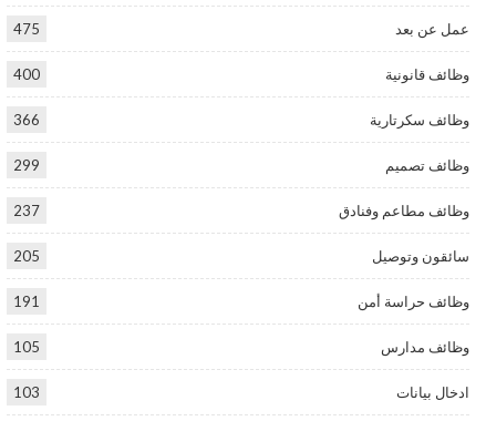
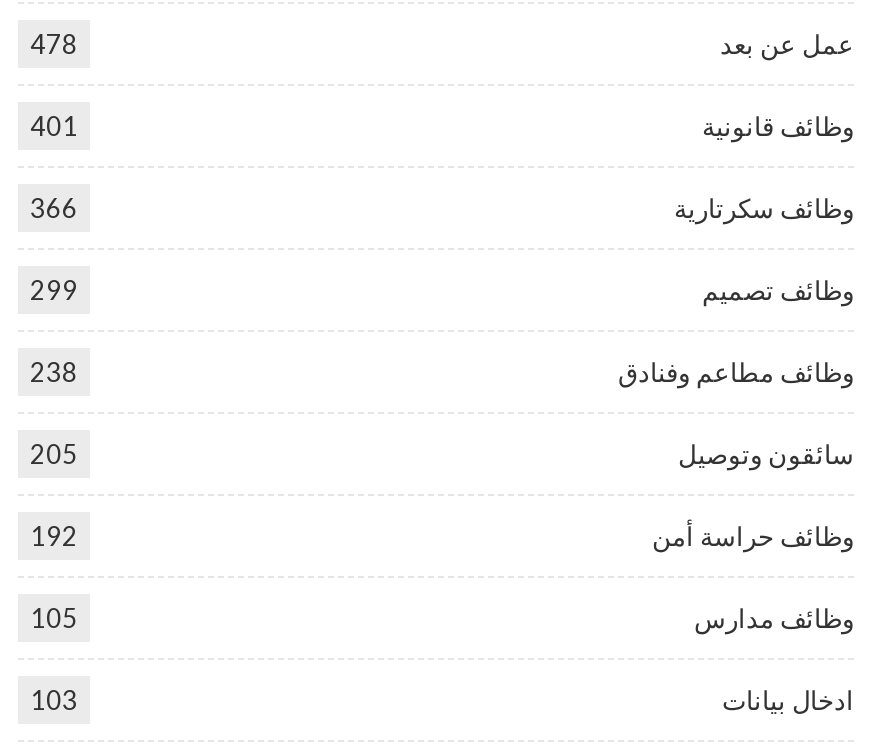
[13,20,40,38] 475 -> [30,28,78,60] 478
[13,65,40,83] 400 -> [30,110,78,142] 401
[13,202,40,219] 237 -> [30,356,78,388] 238
[13,293,40,310] 191 -> [30,520,78,552] 192

